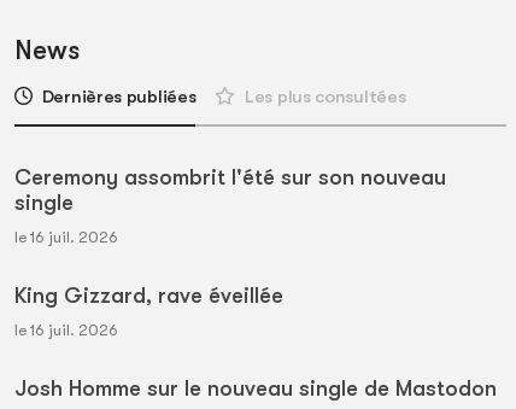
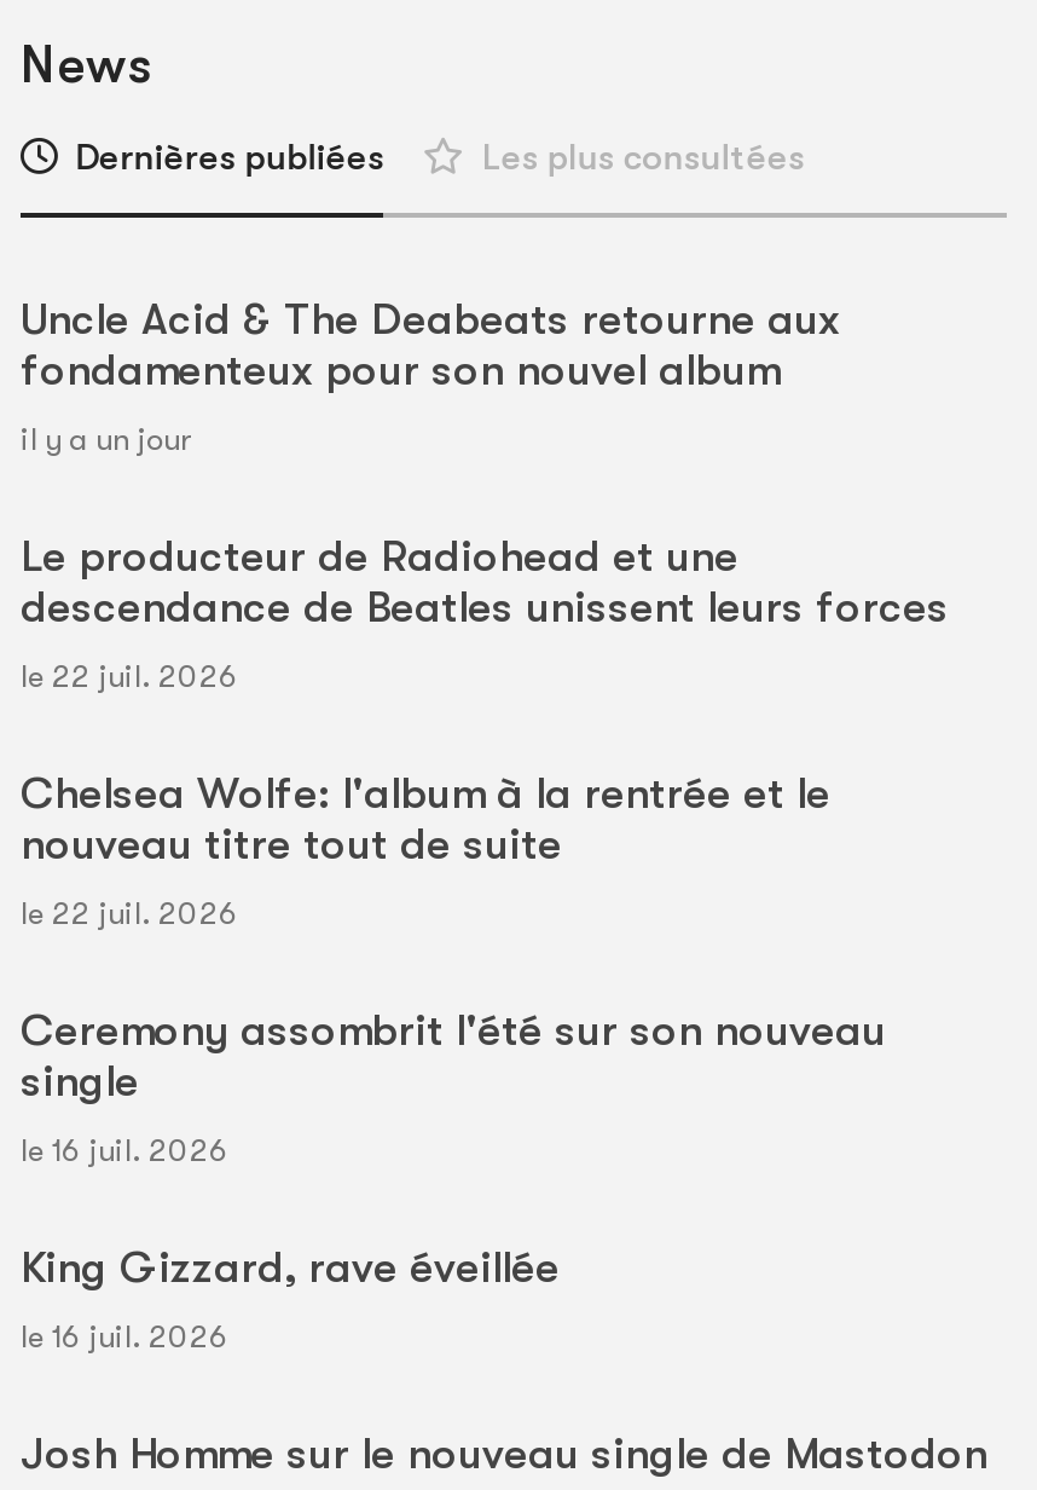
none -> [21,296,949,932] Uncle Acid & The Deabeats retourne aux | fondamenteux pour son nouvel album | il y a un jour | Le producteur de Radiohead et une | descendance de Beatles unissent leurs forces | le 22 juil. 2026 | Chelsea Wolfe: l'album à la rentrée et le | nouveau titre tout de suite | le 22 juil. 2026

